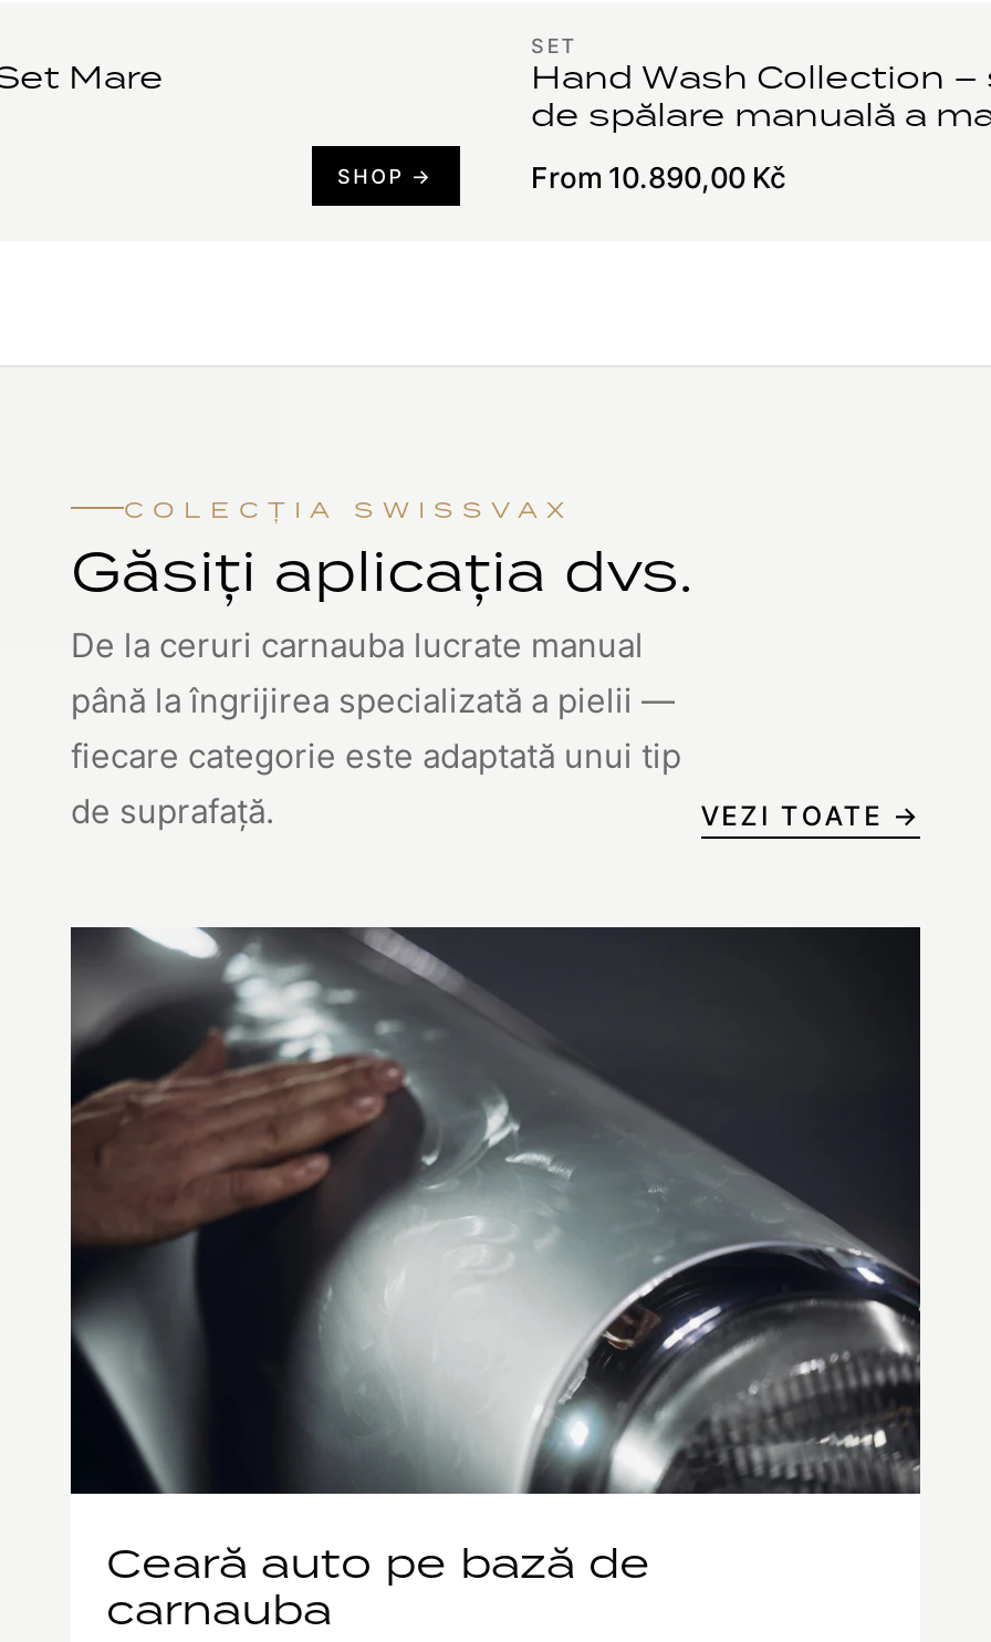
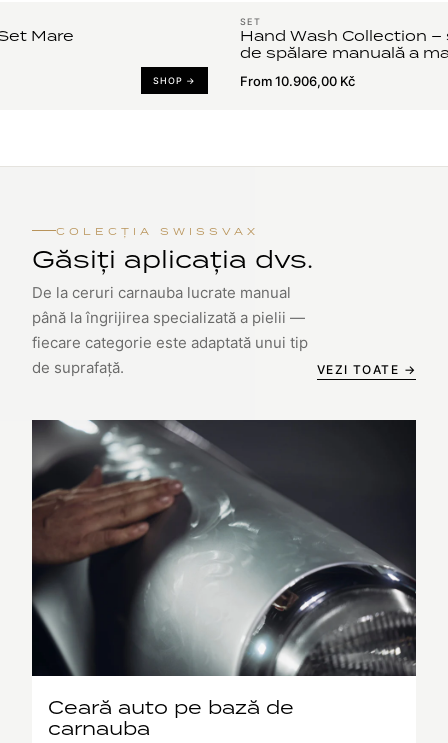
[531,158,785,194] From 10.890,00 Kč -> [240,72,355,88] From 10.906,00 Kč

